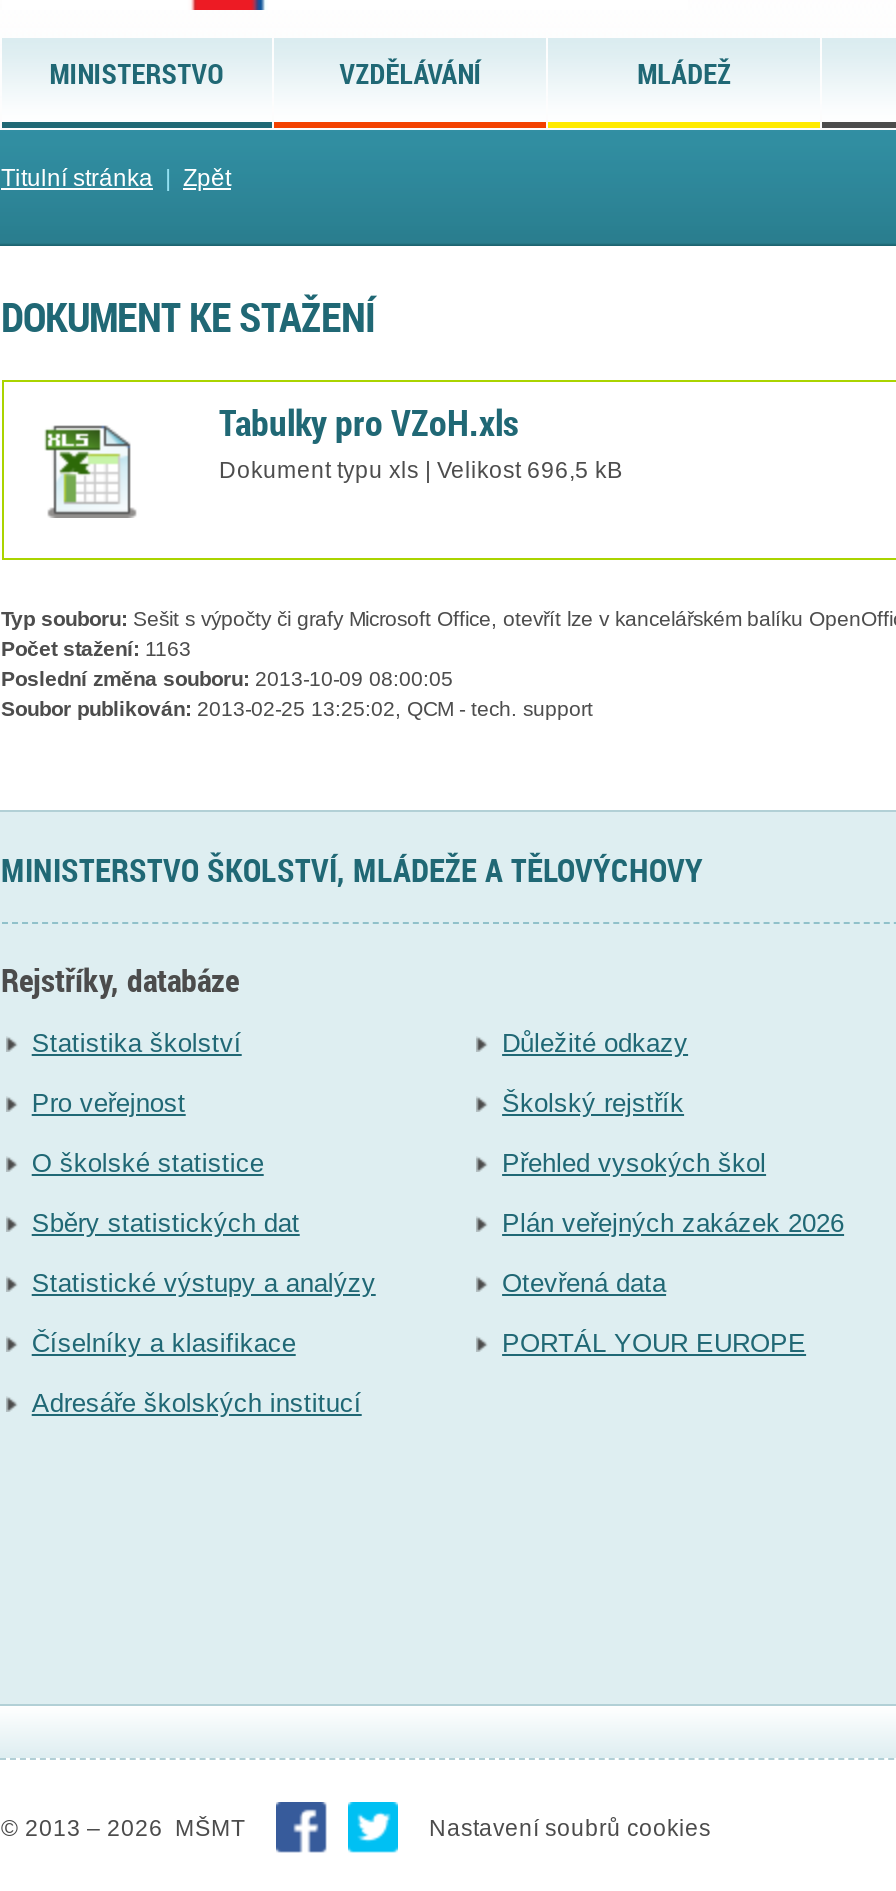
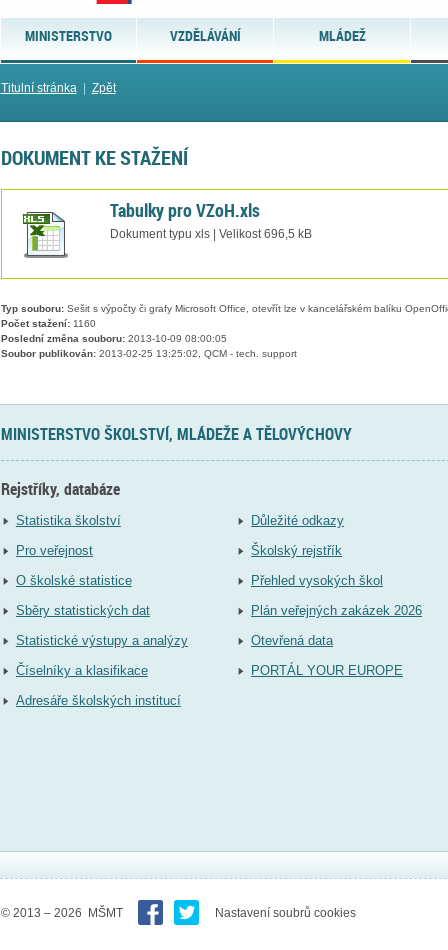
[1,639,191,661] Počet stažení: 1163 -> [0,318,95,329] Počet stažení: 1160

